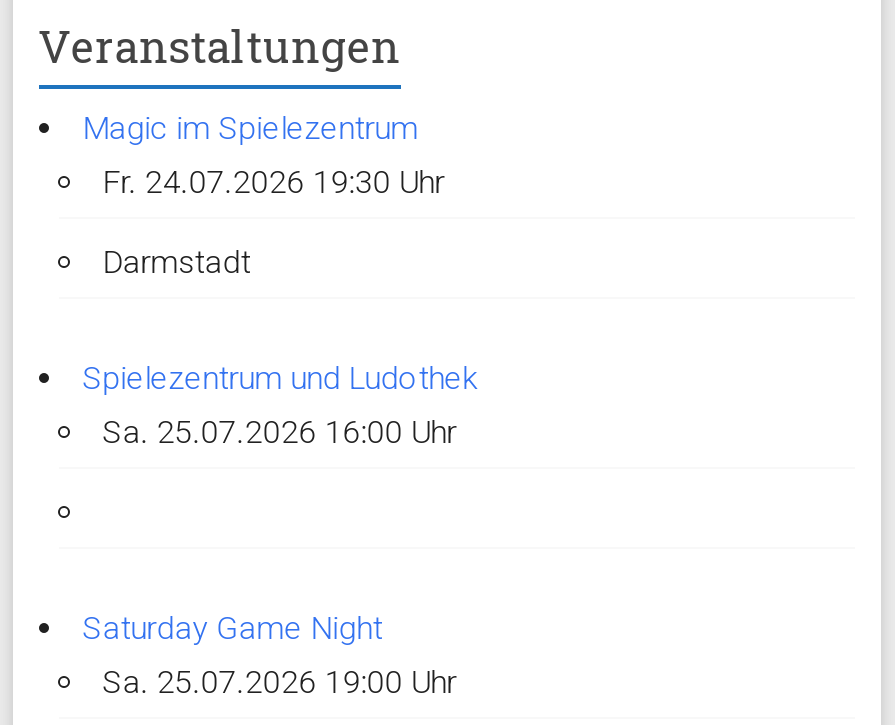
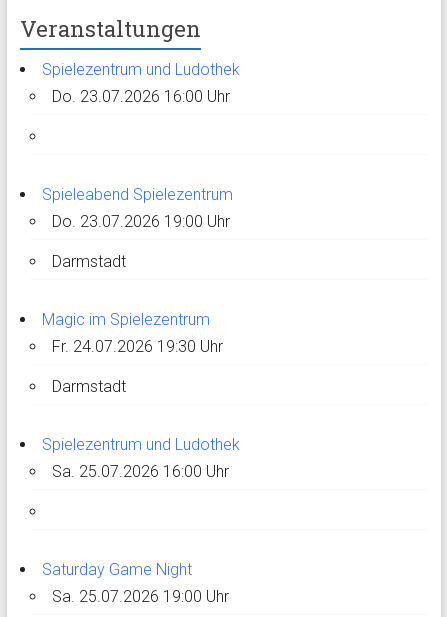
none -> [42,60,240,106] Spielezentrum und Ludothek | Do. 23.07.2026 16:00 Uhr
none -> [42,185,233,271] Spieleabend Spielezentrum | Do. 23.07.2026 19:00 Uhr | Darmstadt

